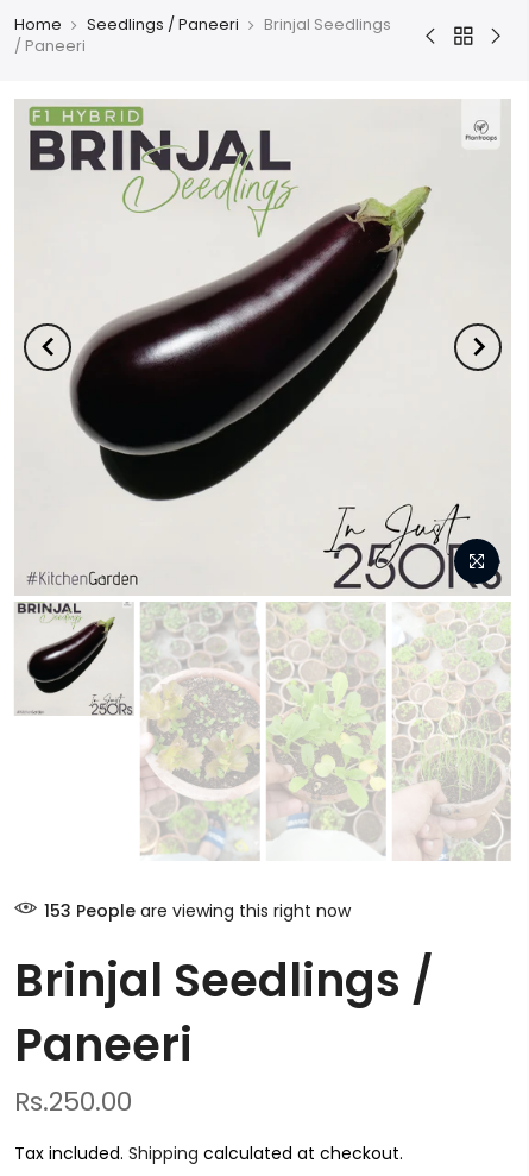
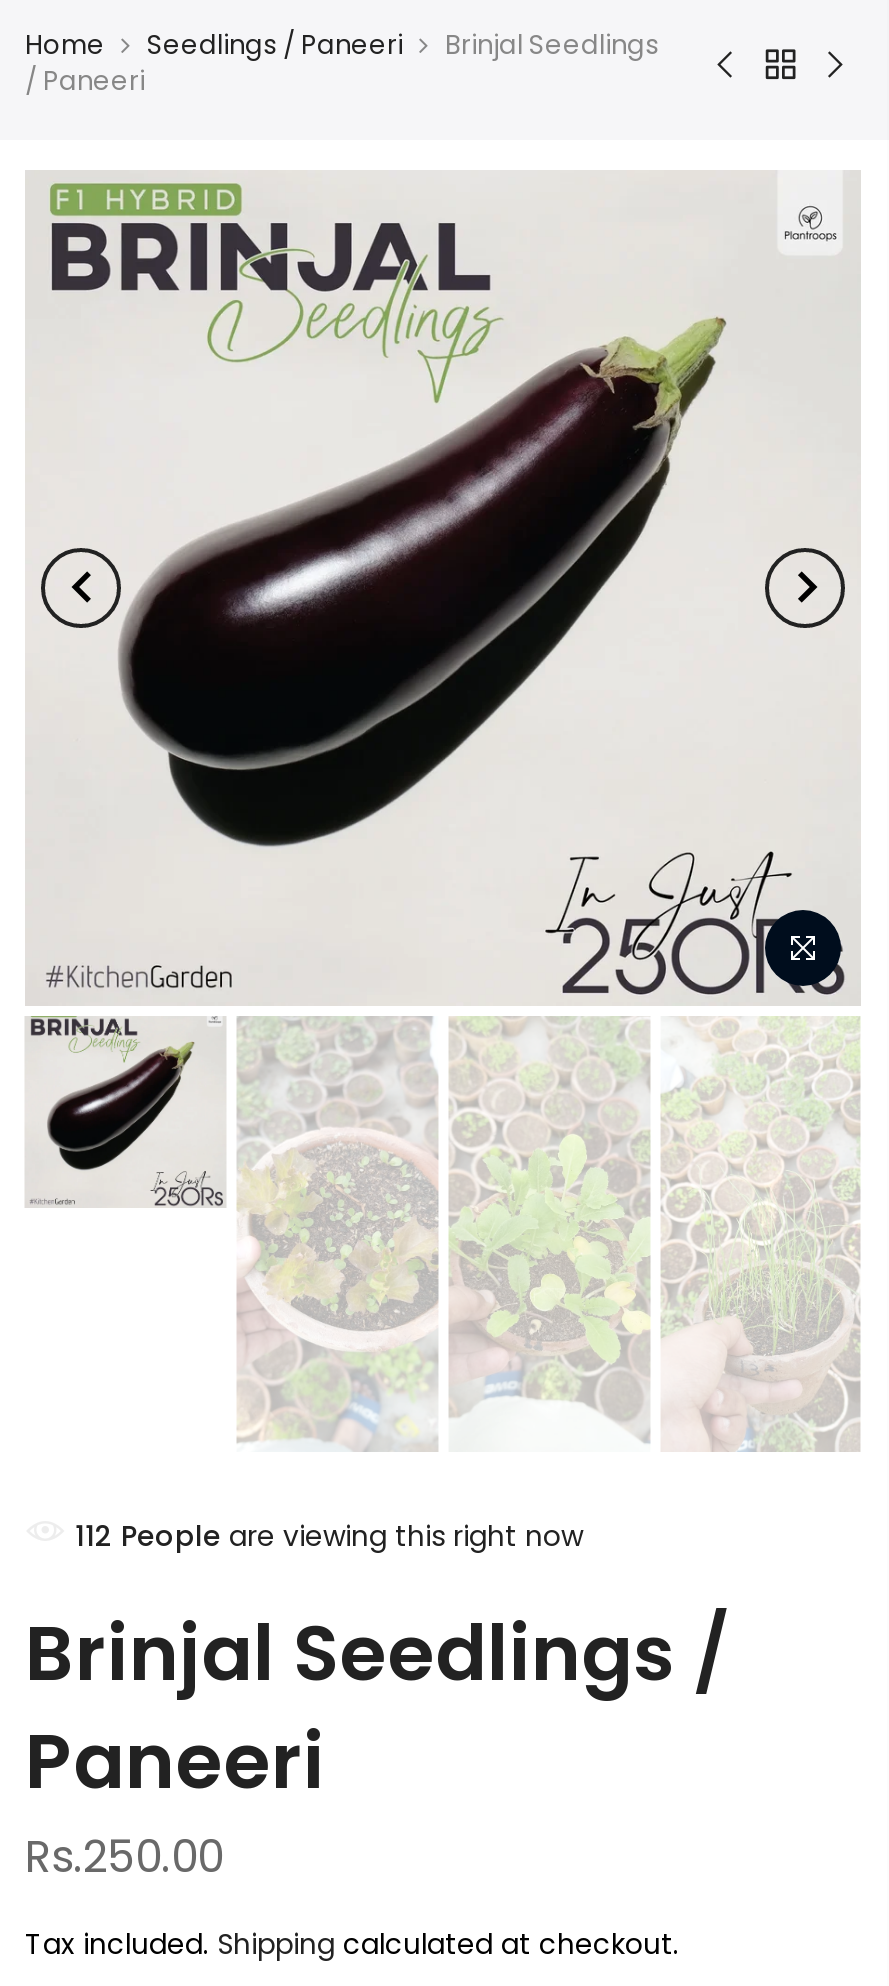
[44,899,351,923] 153 People are viewing this right now -> [75,1516,583,1556] 112 People are viewing this right now

